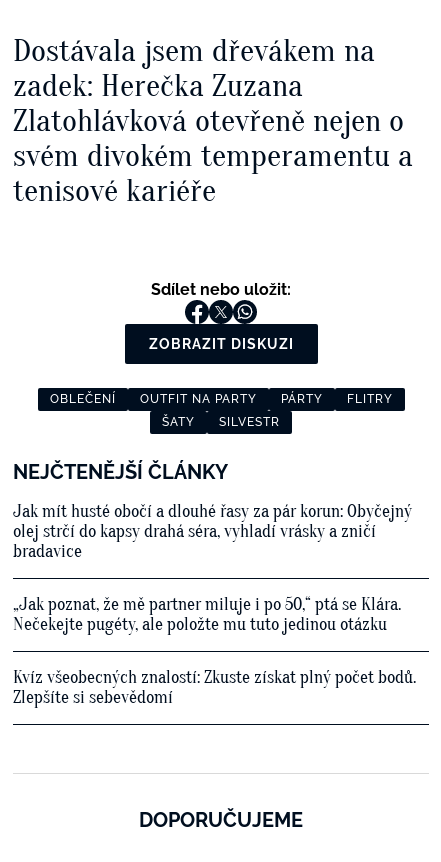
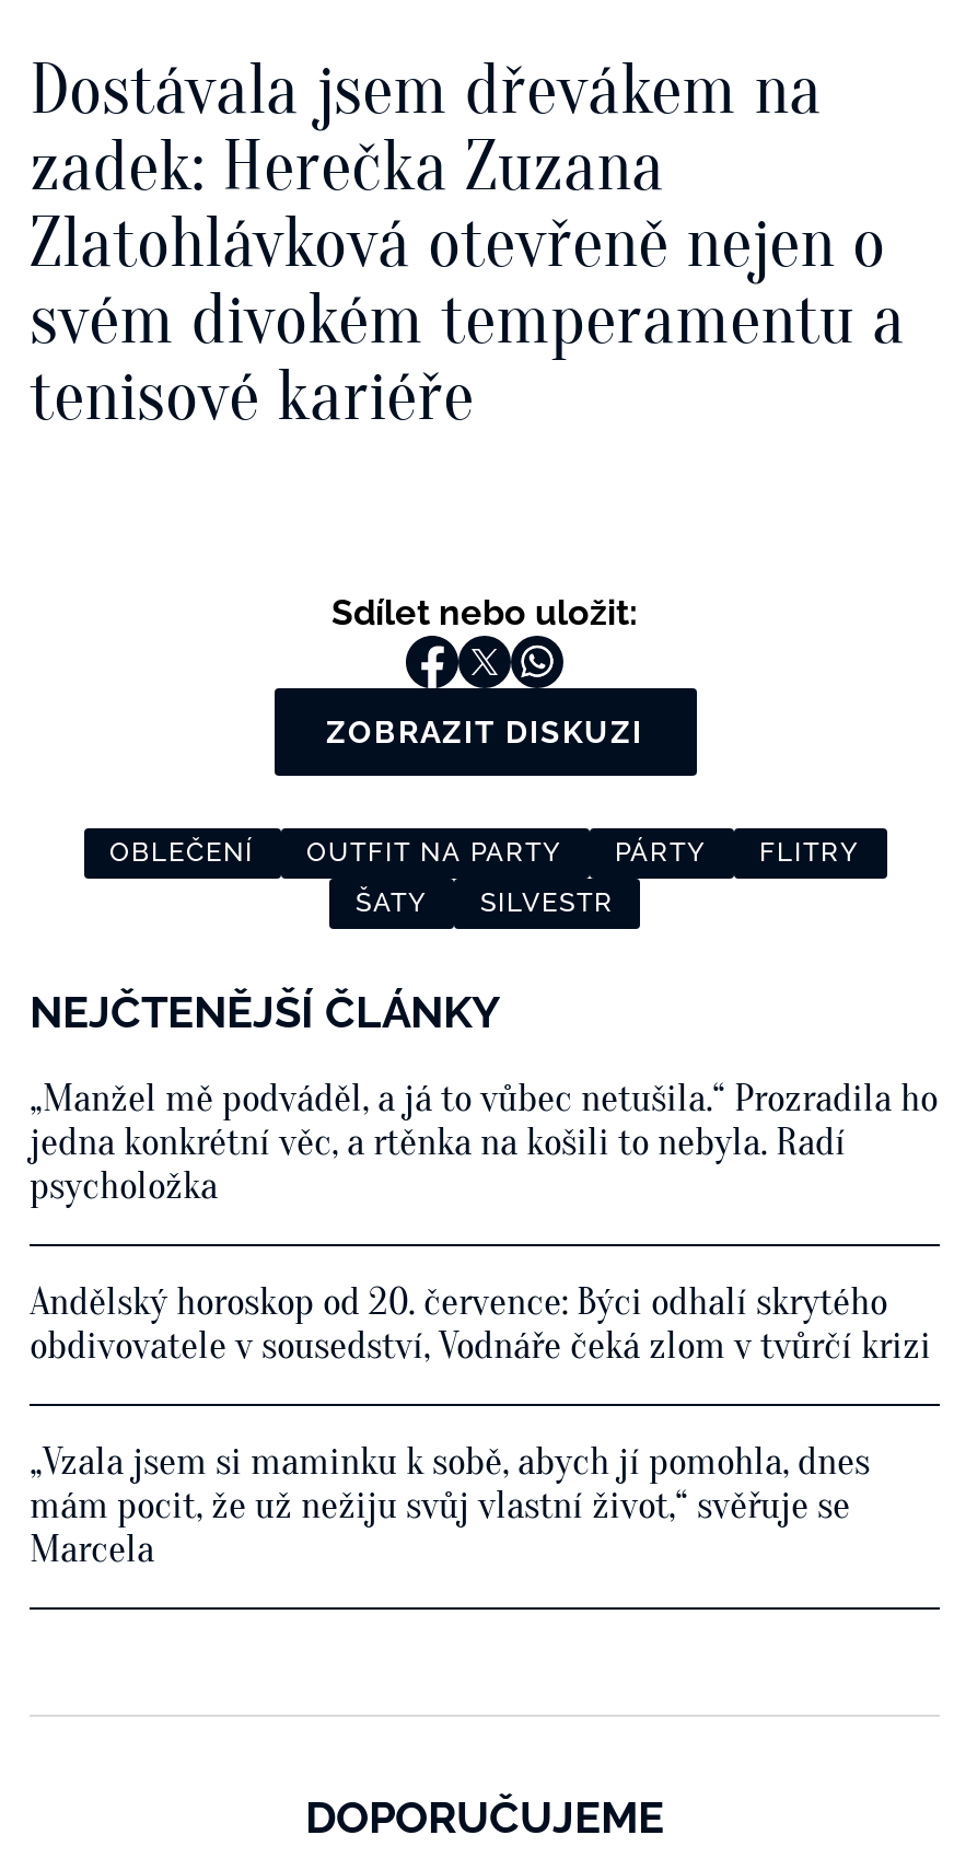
[13,501,412,562] Jak mít husté obočí a dlouhé řasy za pár korun: Obyčejný | olej strčí do kapsy drahá séra, vyhladí vrásky a zničí | bradavice -> [30,1075,938,1208] „Manžel mě podváděl, a já to vůbec netušila.“ Prozradila ho | jedna konkrétní věc, a rtěnka na košili to nebyla. Radí | psycholožka
[13,594,401,635] „Jak poznat, že mě partner miluje i po 50,“ ptá se Klára. | Nečekejte pugéty, ale položte mu tuto jedinou otázku -> [30,1278,931,1368] Andělský horoskop od 20. července: Býci odhalí skrytého | obdivovatele v sousedství, Vodnáře čeká zlom v tvůrčí krizi
[13,667,416,708] Kvíz všeobecných znalostí: Zkuste získat plný počet bodů. | Zlepšíte si sebevědomí -> [30,1438,870,1572] „Vzala jsem si maminku k sobě, abych jí pomohla, dnes | mám pocit, že už nežiju svůj vlastní život,“ svěřuje se | Marcela

